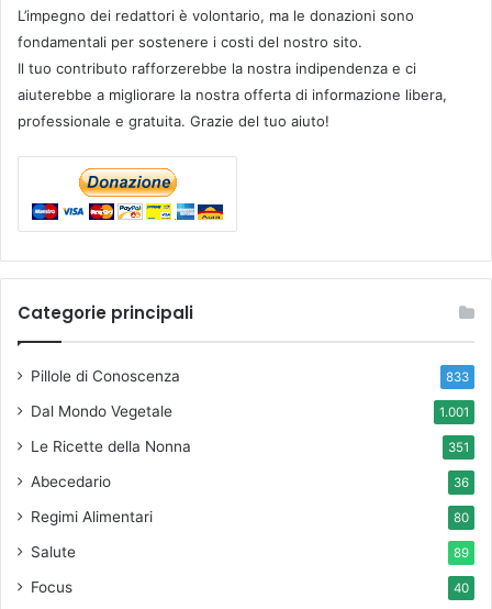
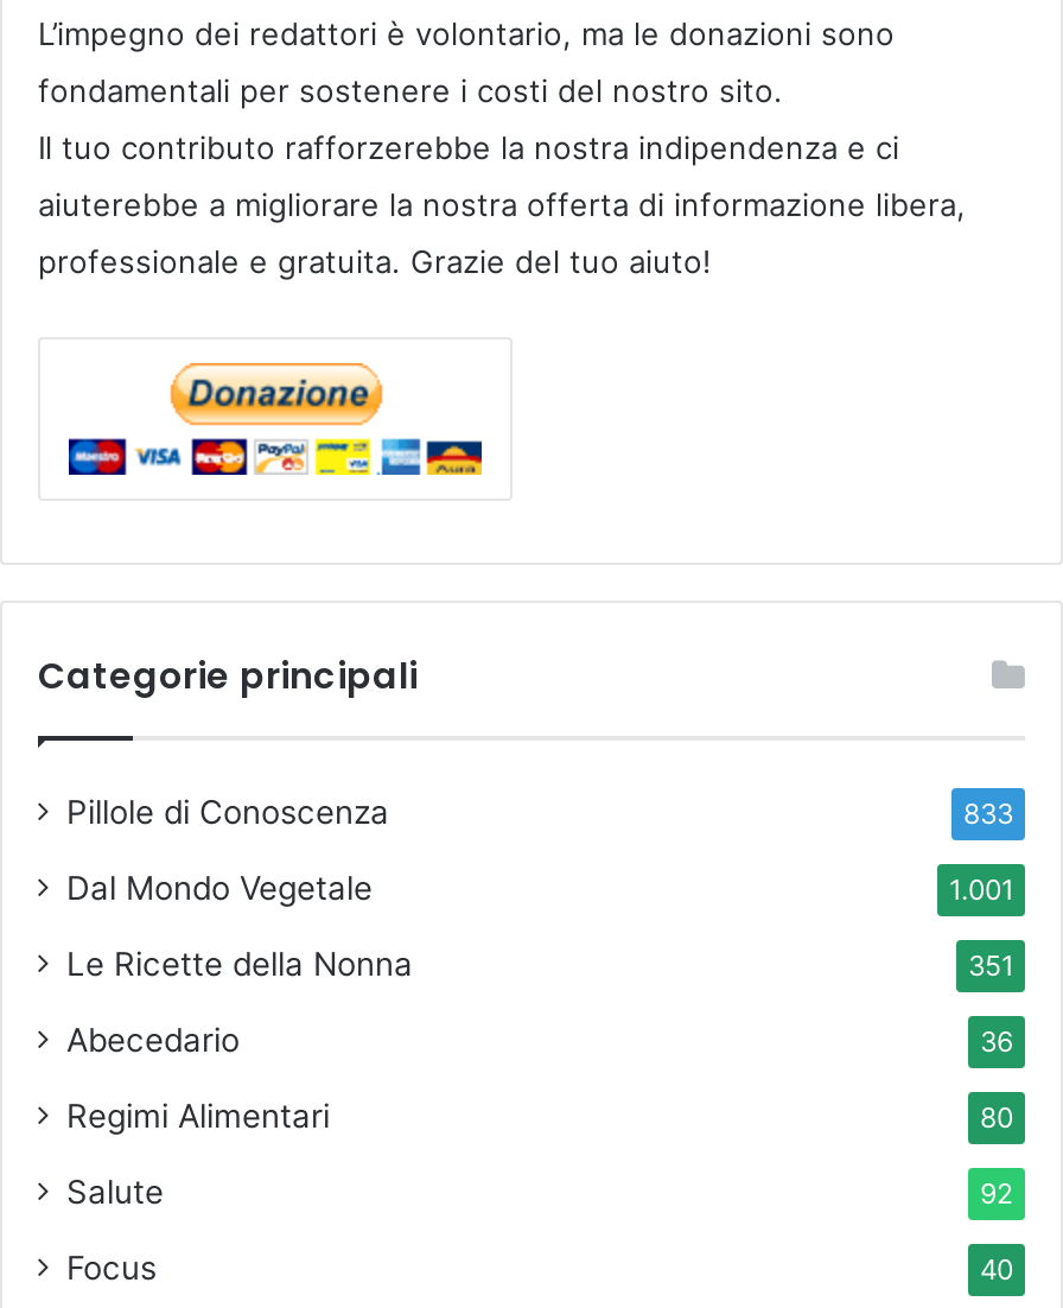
[454,545,469,561] 89 -> [980,1177,1013,1210] 92

